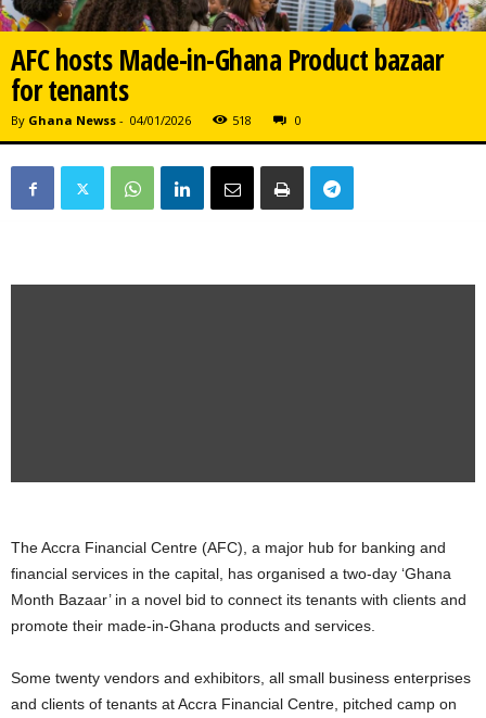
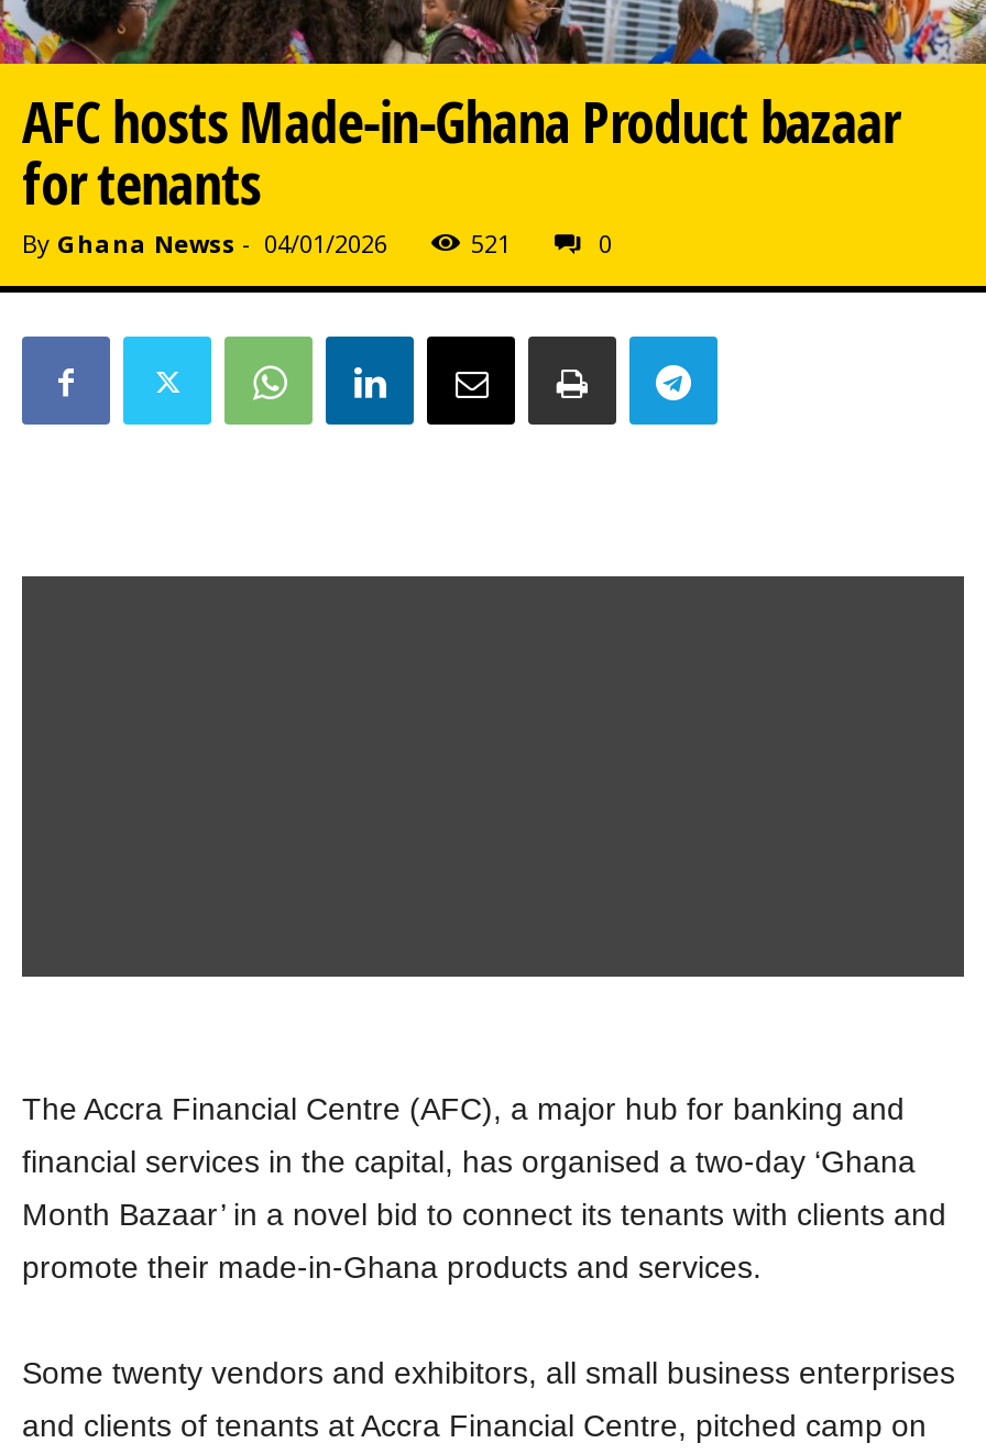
[232,112,252,129] 518 -> [471,228,511,261] 521

